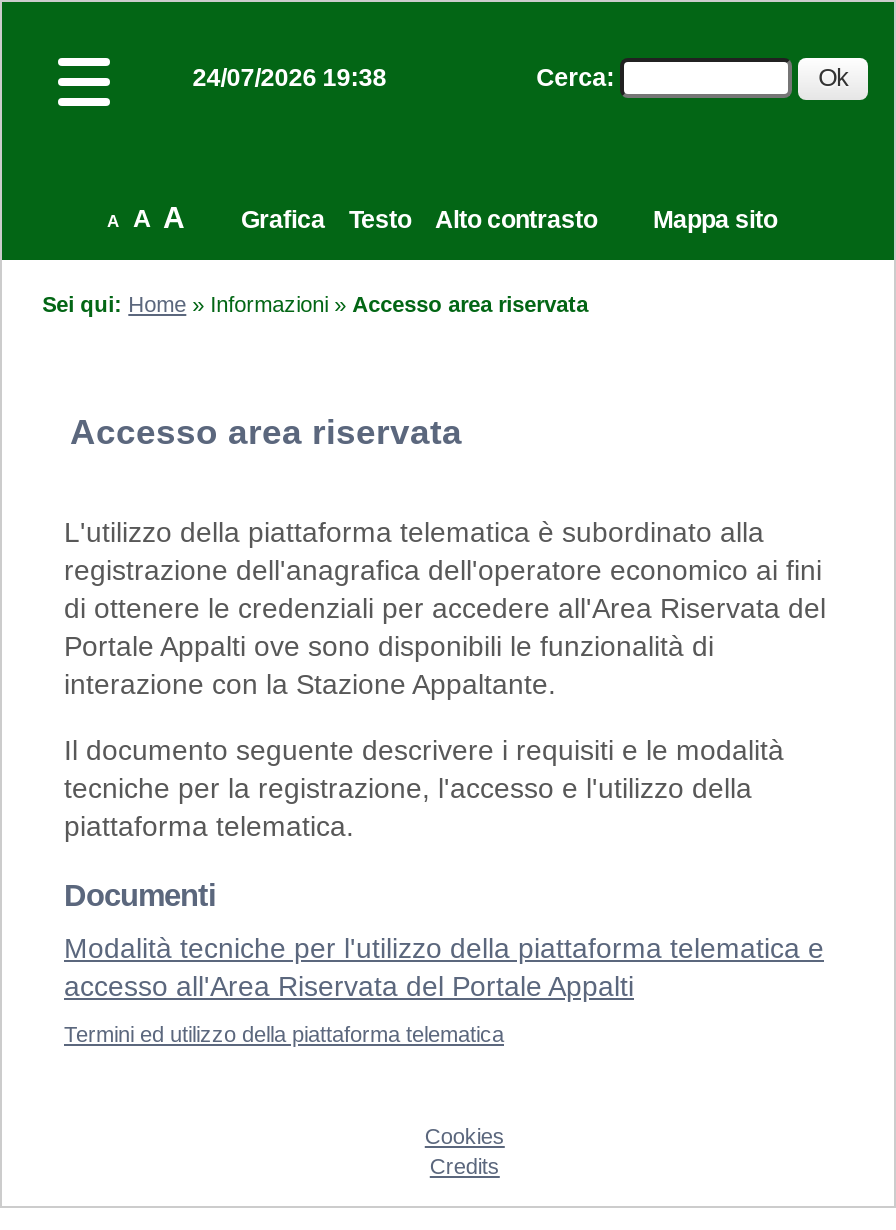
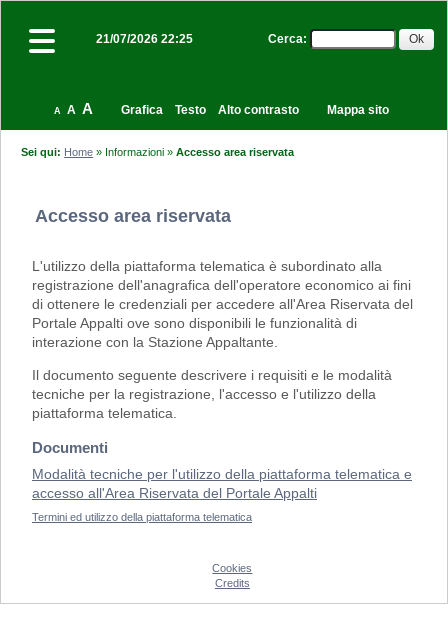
[193,64,387,92] 24/07/2026 19:38 -> [96,32,193,46] 21/07/2026 22:25

